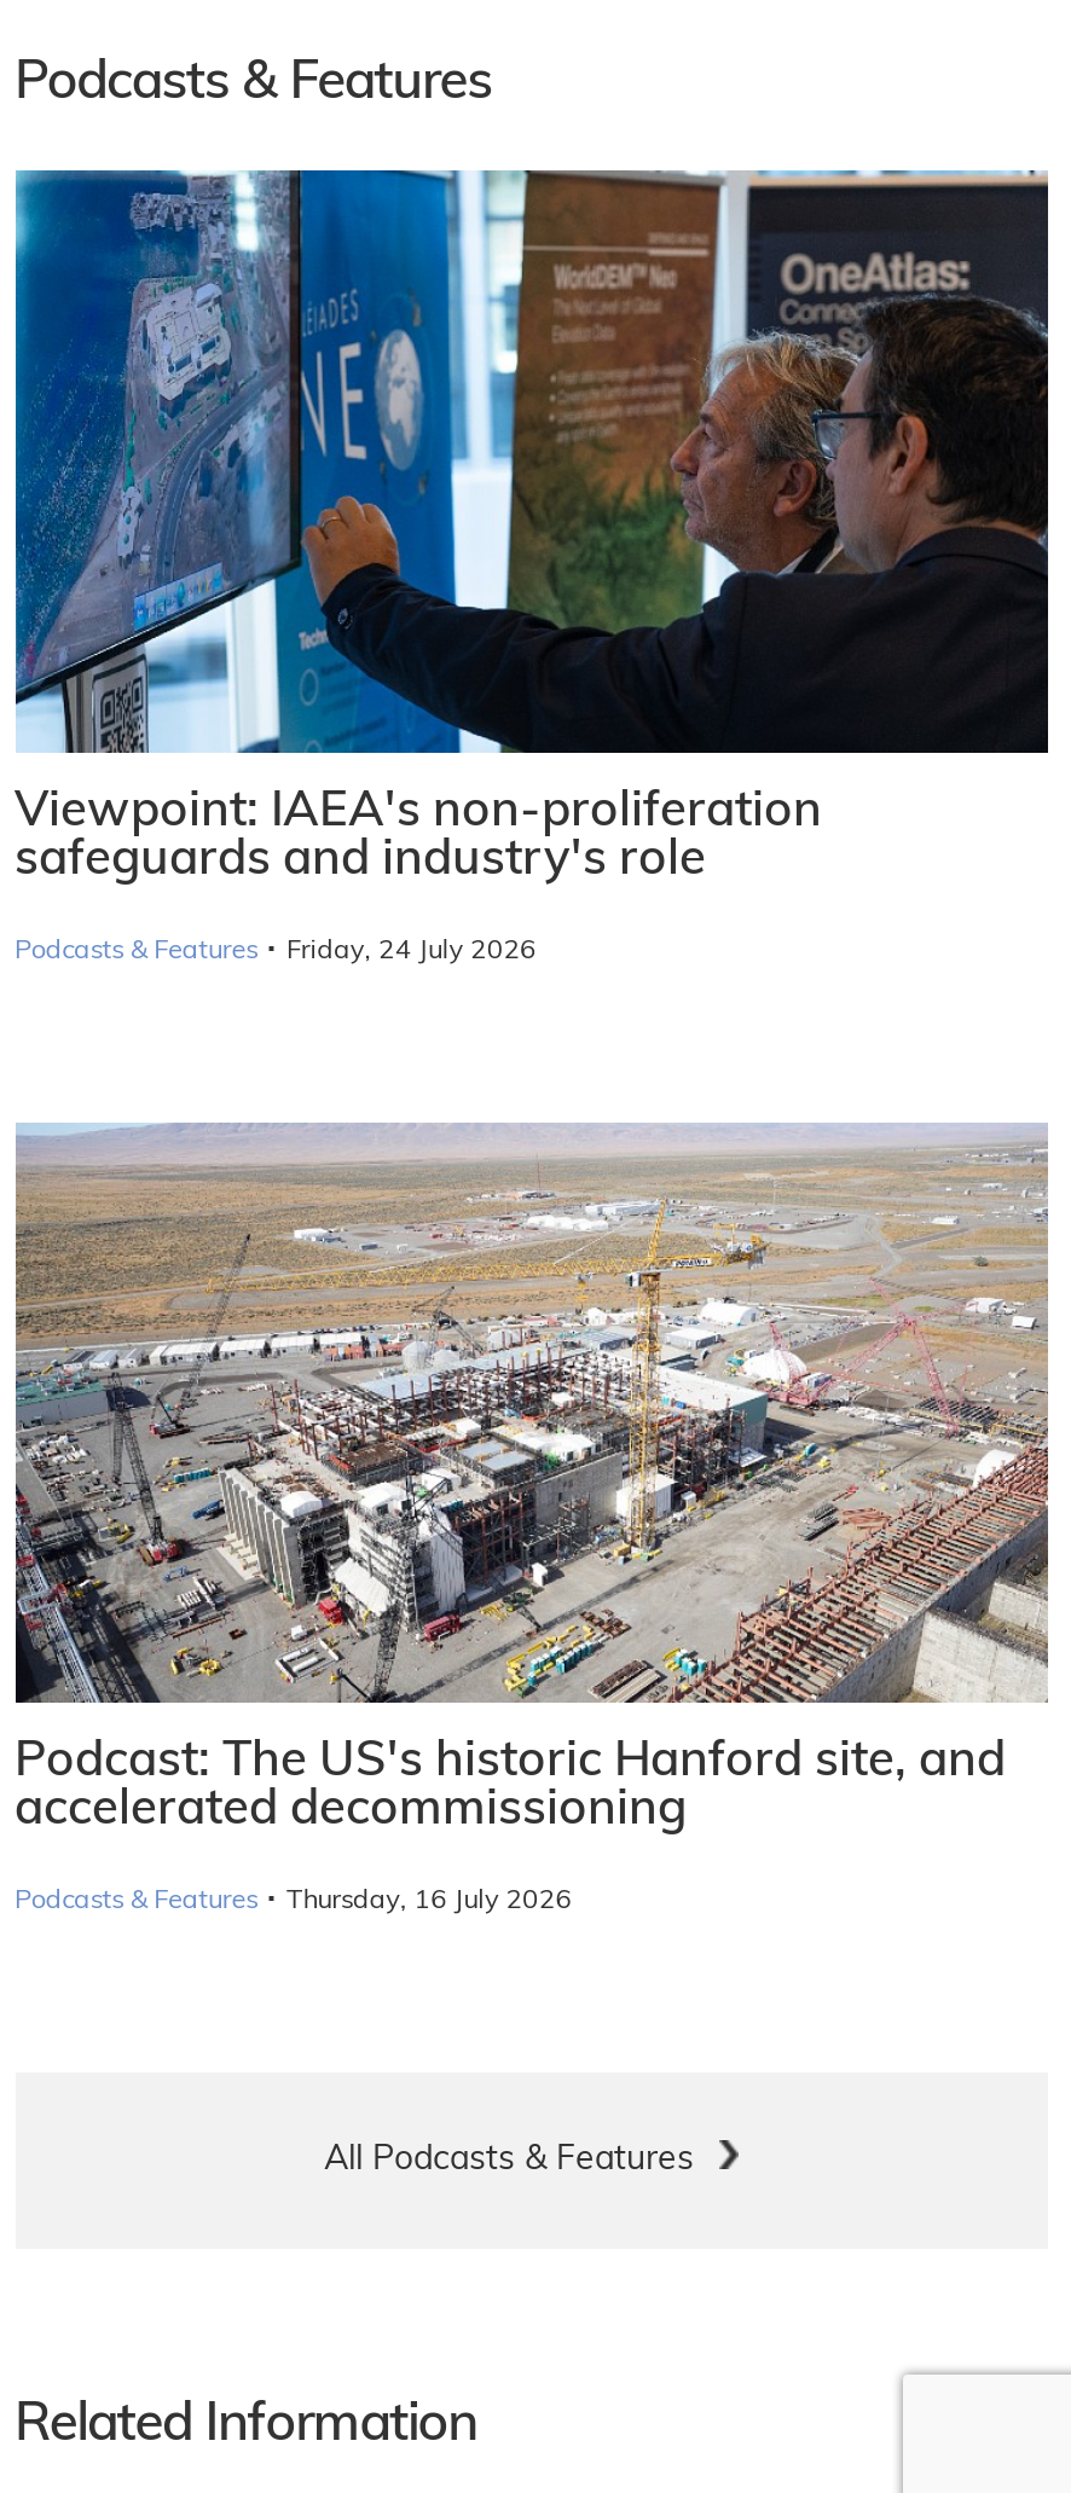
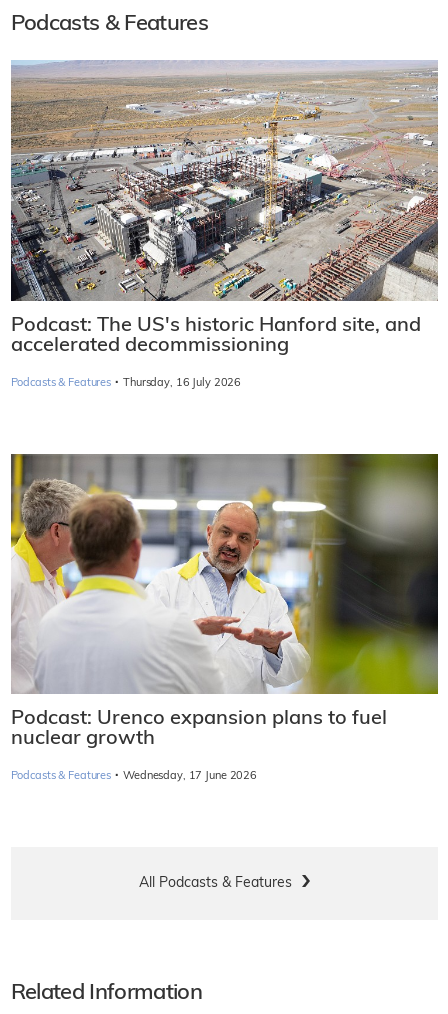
[13,168,1050,967] [image] | Viewpoint: IAEA's non-proliferation | safeguards and industry's role | Podcasts & Features · Friday, 24 July 2026 -> none
moved [11,1120,1053,1918] -> [9,59,440,389]: [image] | Podcast: The US's historic Hanford site, and | accelerated decommissioning | Podcasts & Features · Thursday, 16 July 2026
none -> [10,453,439,783] [image] | Podcast: Urenco expansion plans to fuel | nuclear growth | Podcasts & Features · Wednesday, 17 June 2026

